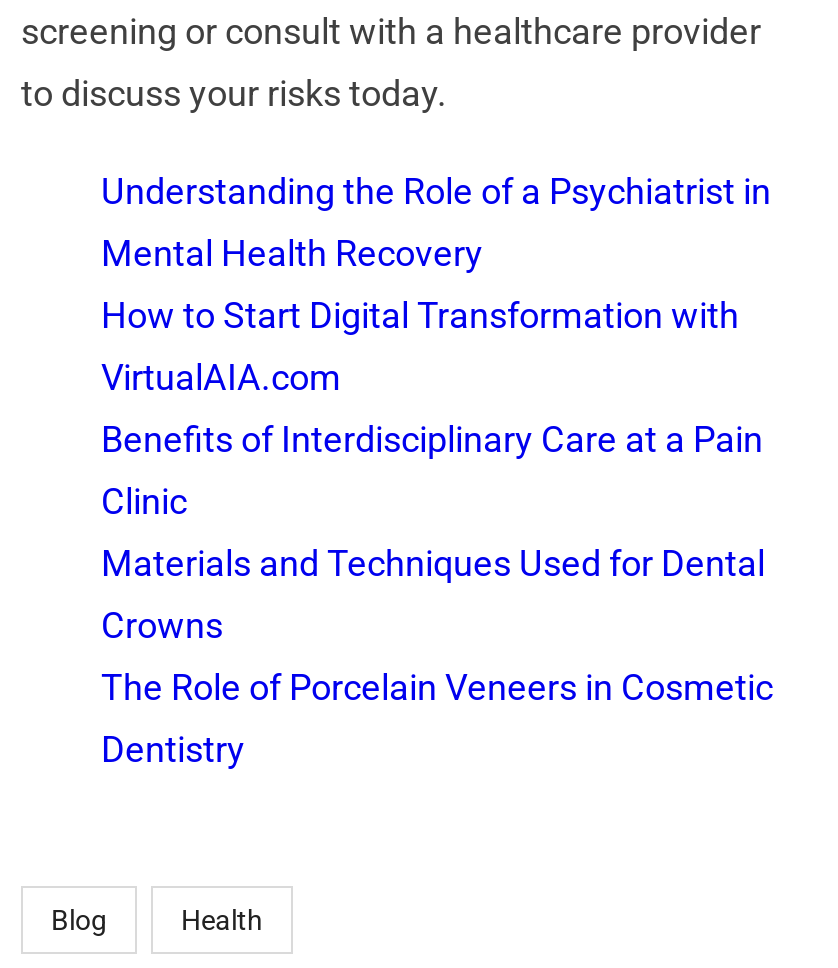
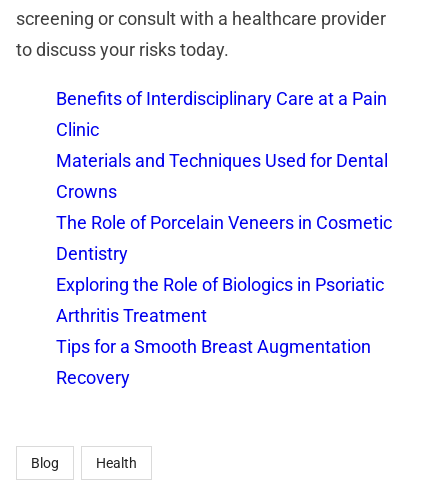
[101,169,771,397] Understanding the Role of a Psychiatrist in | Mental Health Recovery | How to Start Digital Transformation with | VirtualAIA.com -> none
moved [101,417,773,769] -> [56,88,392,264]: Benefits of Interdisciplinary Care at a Pain | Clinic | Materials and Techniques Used for Dental | Crowns | The Role of Porcelain Veneers in Cosmetic | Dentistry
none -> [56,274,384,388] Exploring the Role of Biologics in Psoriatic | Arthritis Treatment | Tips for a Smooth Breast Augmentation | Recovery

